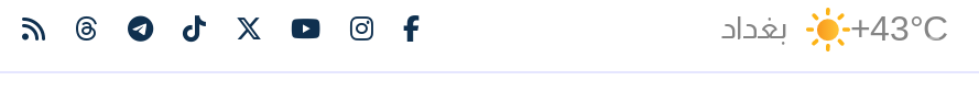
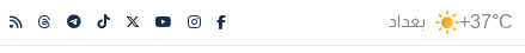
[720,10,949,47] +43°C بغداد -> [389,12,513,32] +37°C بغداد

